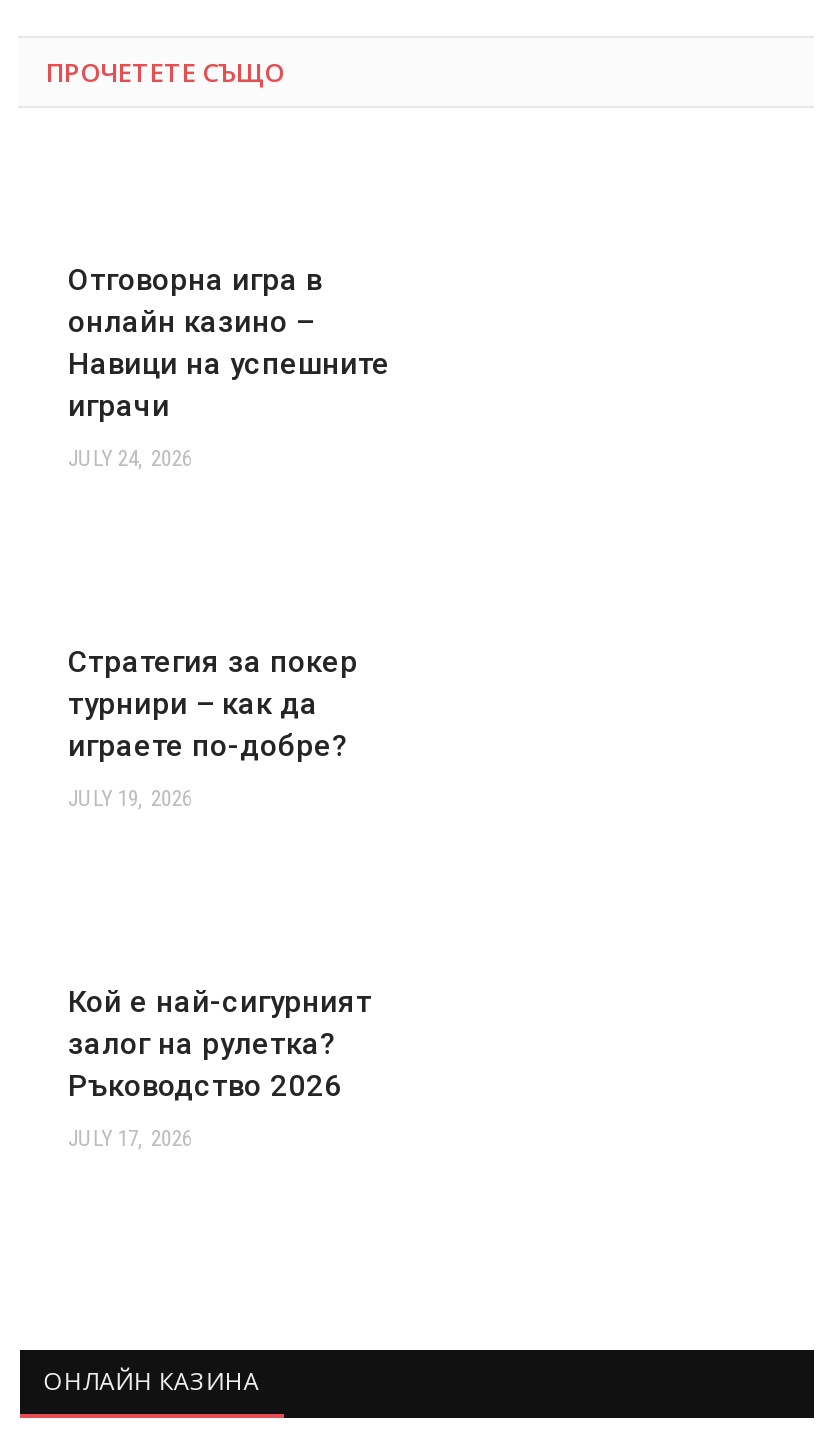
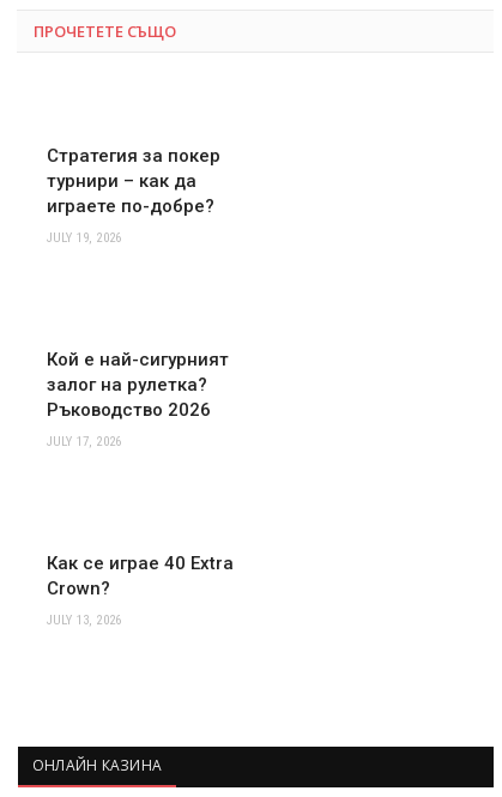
[68,263,390,473] Отговорна игра в | онлайн казино – | Навици на успешните | играчи | JULY 24, 2026 -> none
moved [68,645,372,1153] -> [47,145,229,450]: Стратегия за покер | турнири – как да | играете по-добре? | JULY 19, 2026 | Кой е най-сигурният | залог на рулетка? | Ръководство 2026 | JULY 17, 2026
none -> [47,553,234,628] Как се играе 40 Extra | Crown? | JULY 13, 2026

